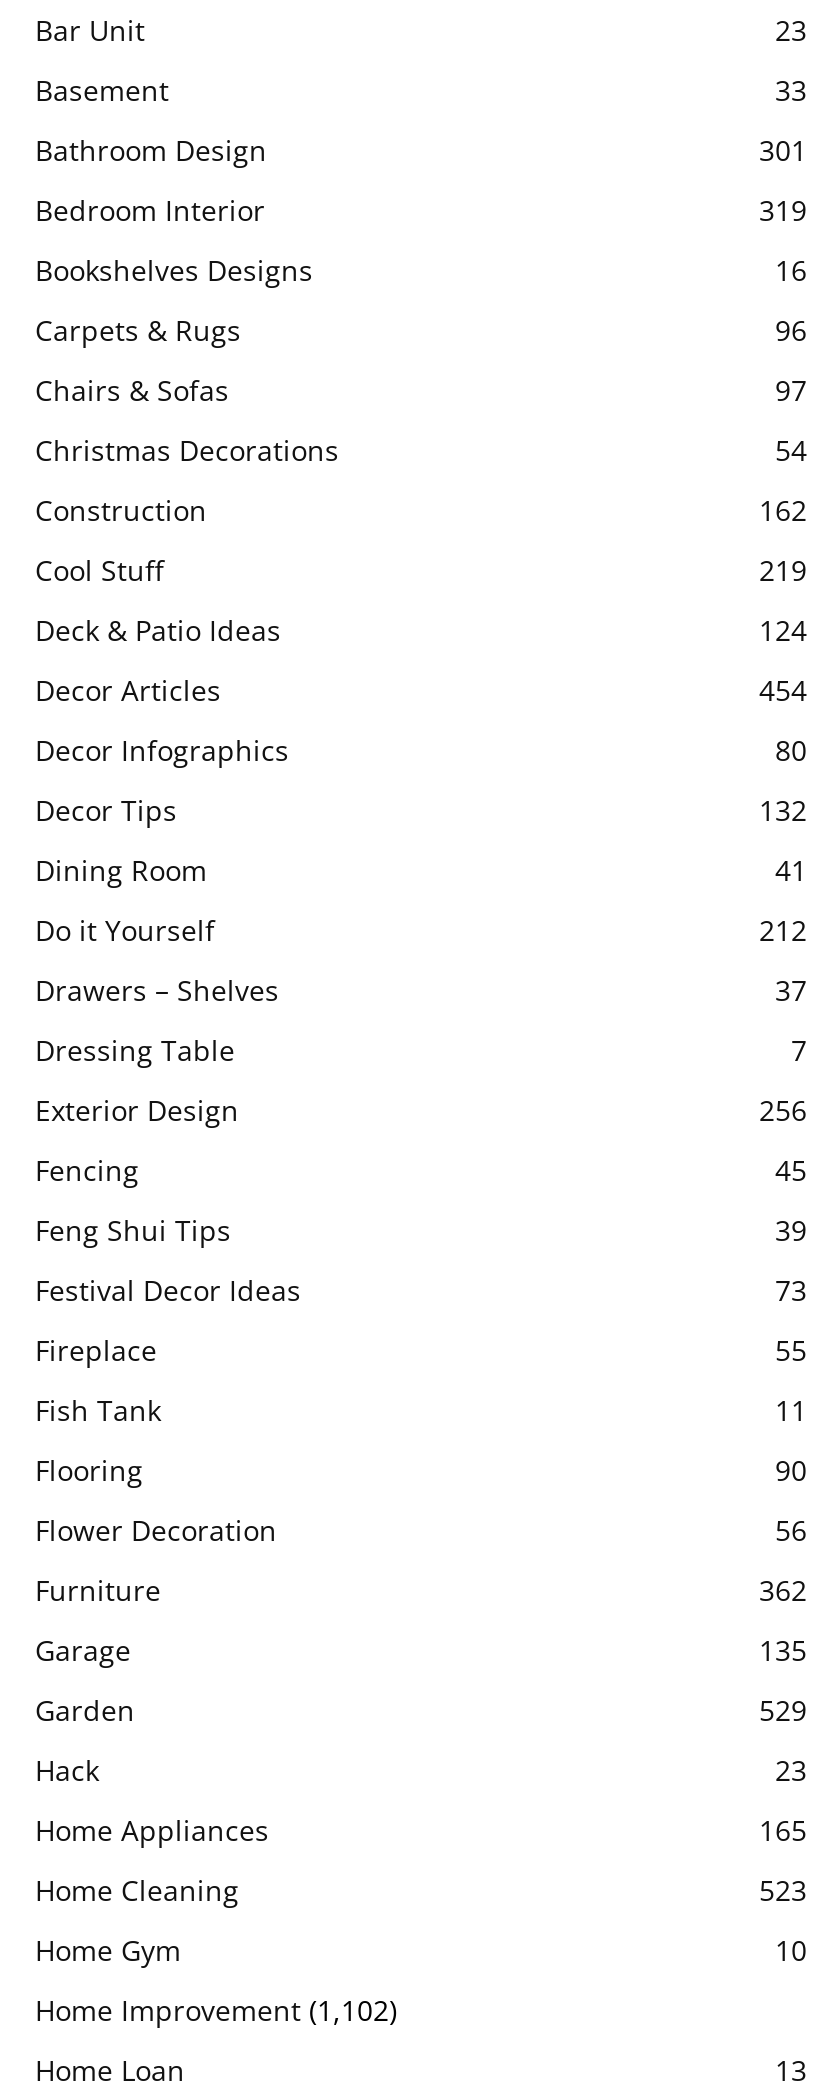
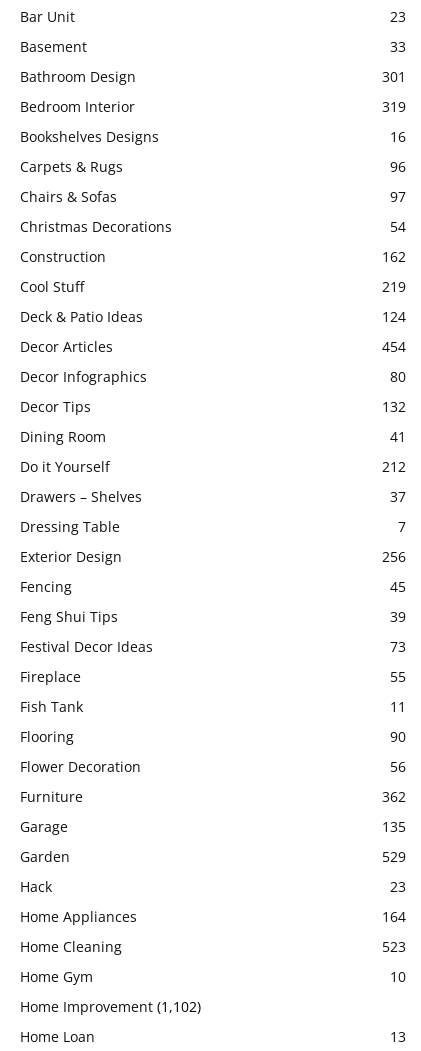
[759,1810,807,1848] 165 -> [382,907,406,926] 164

